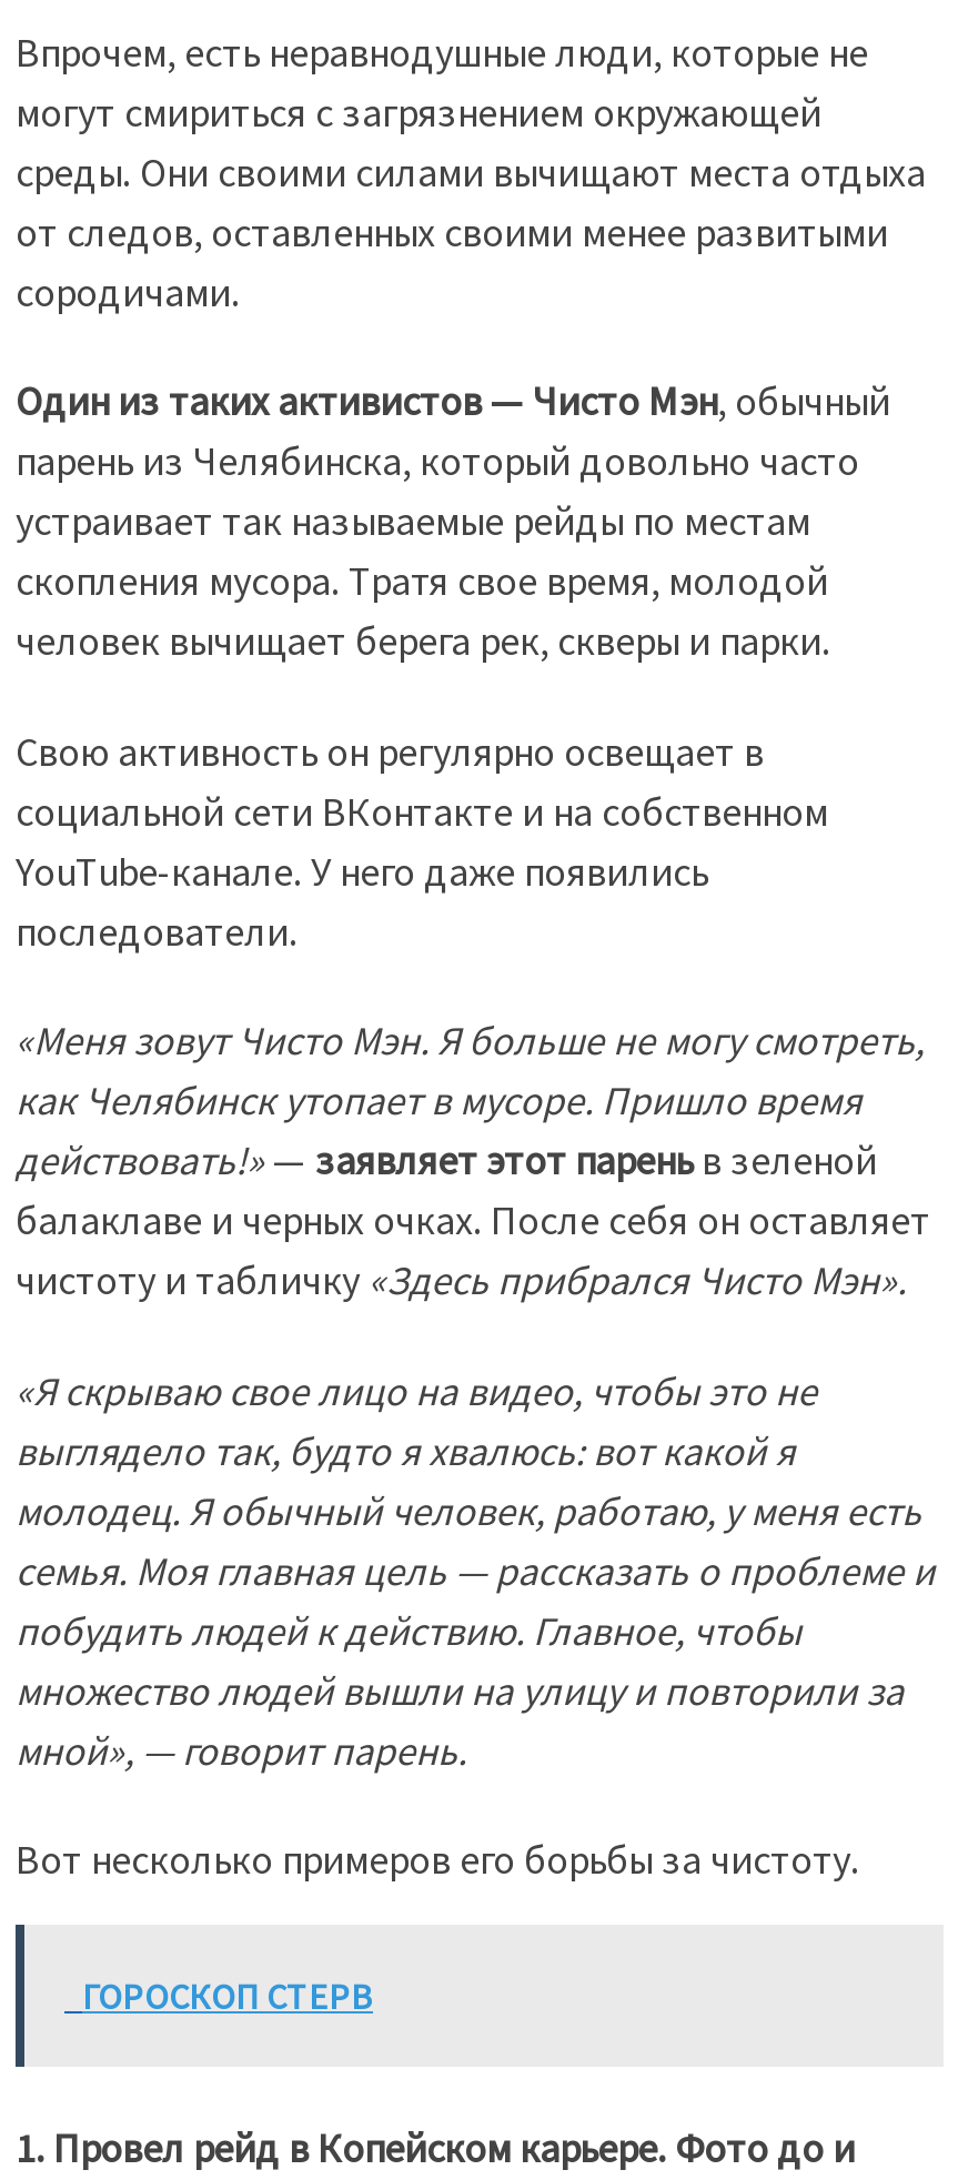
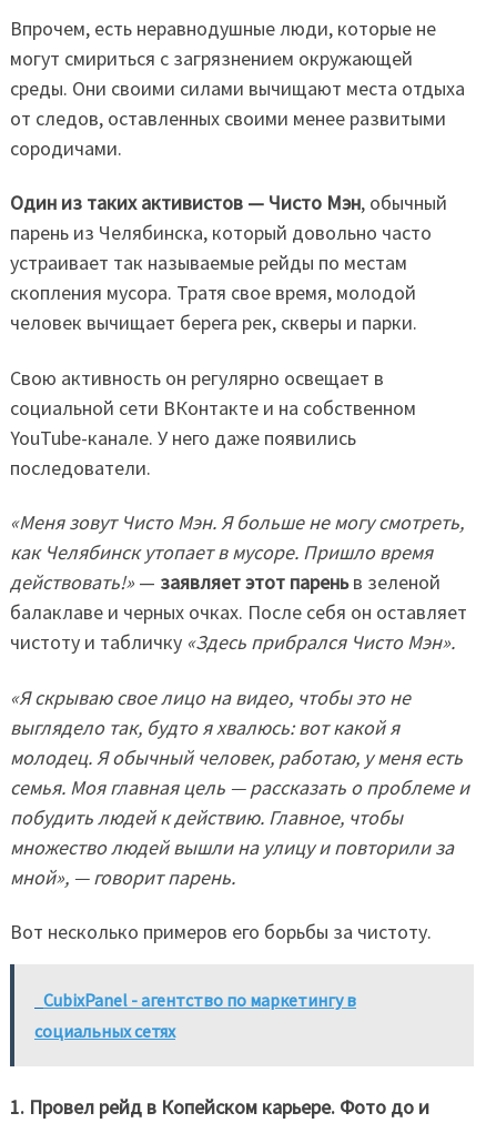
[82,1974,373,2019] ГОРОСКОП СТЕРВ -> [34,989,356,1042] CubixPanel - агентство по маркетингу в | социальных сетях

